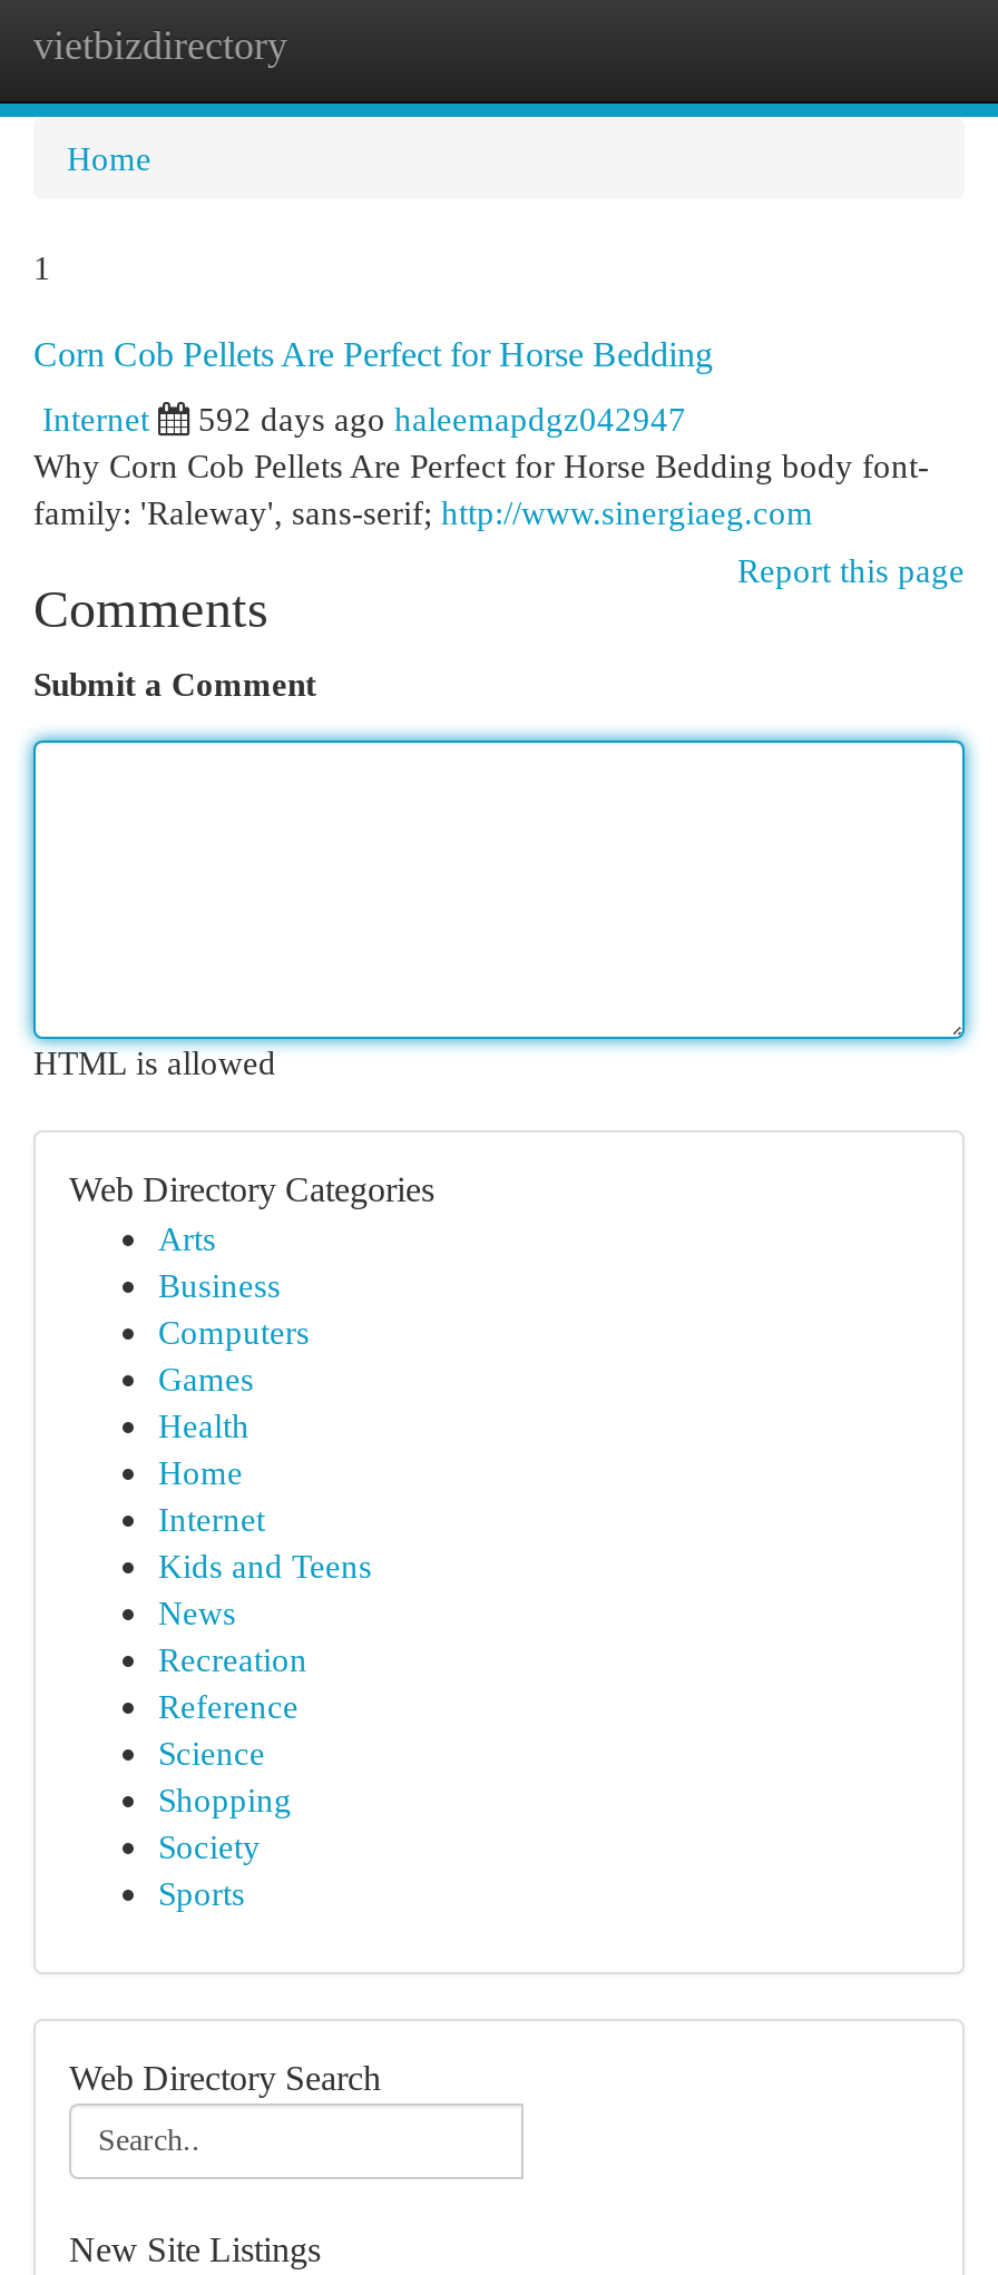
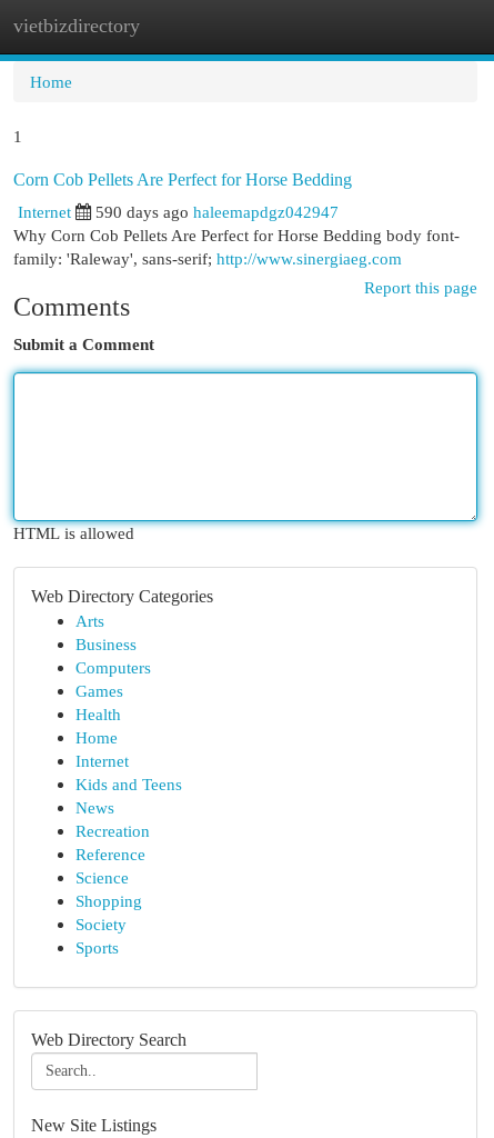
[198,400,686,438] 592 days ago haleemapdgz042947 -> [95,202,339,221] 590 days ago haleemapdgz042947

